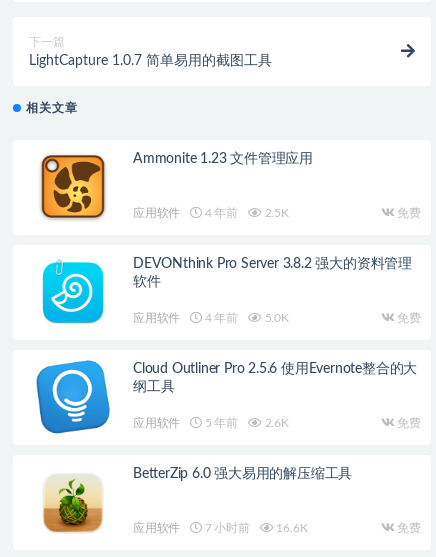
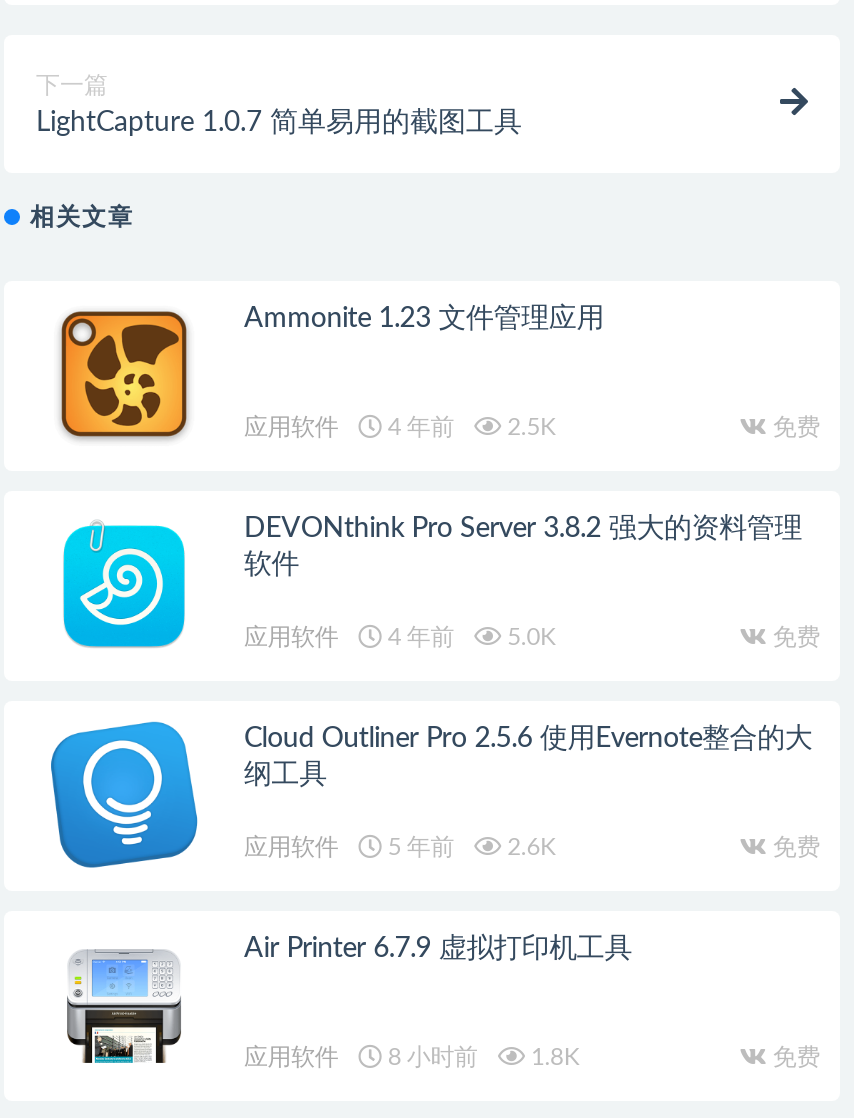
[43,467,352,533] [image] | BetterZip 6.0 强大易用的解压缩工具 -> [66,934,632,1064] [image] | Air Printer 6.7.9 虚拟打印机工具
[202,522,307,534] 7 小时前 | 16.6K -> [382,1044,579,1068] 8 小时前 | 1.8K

